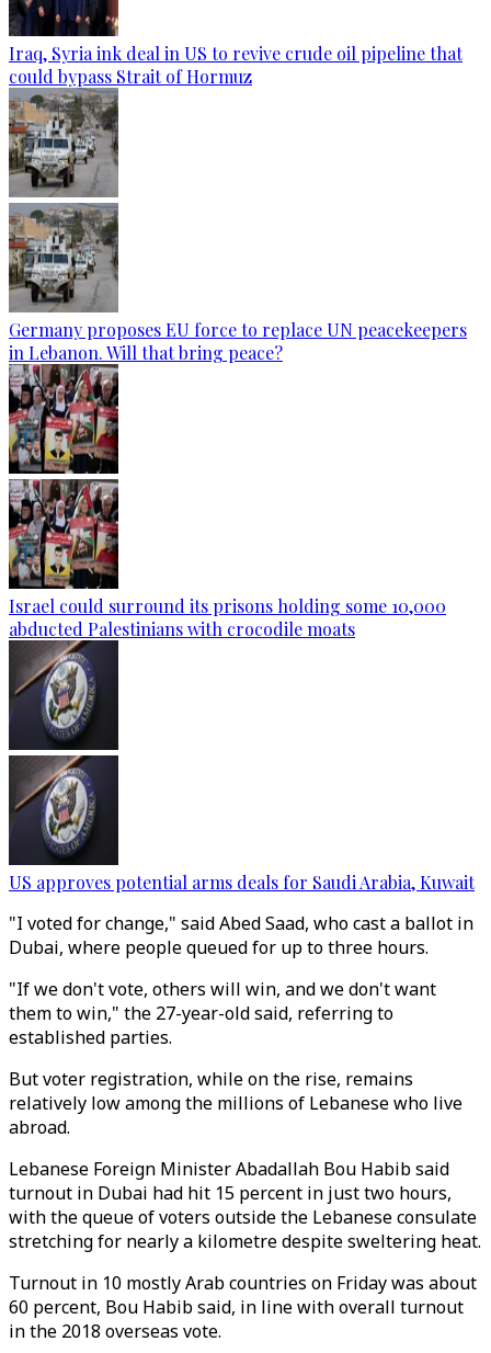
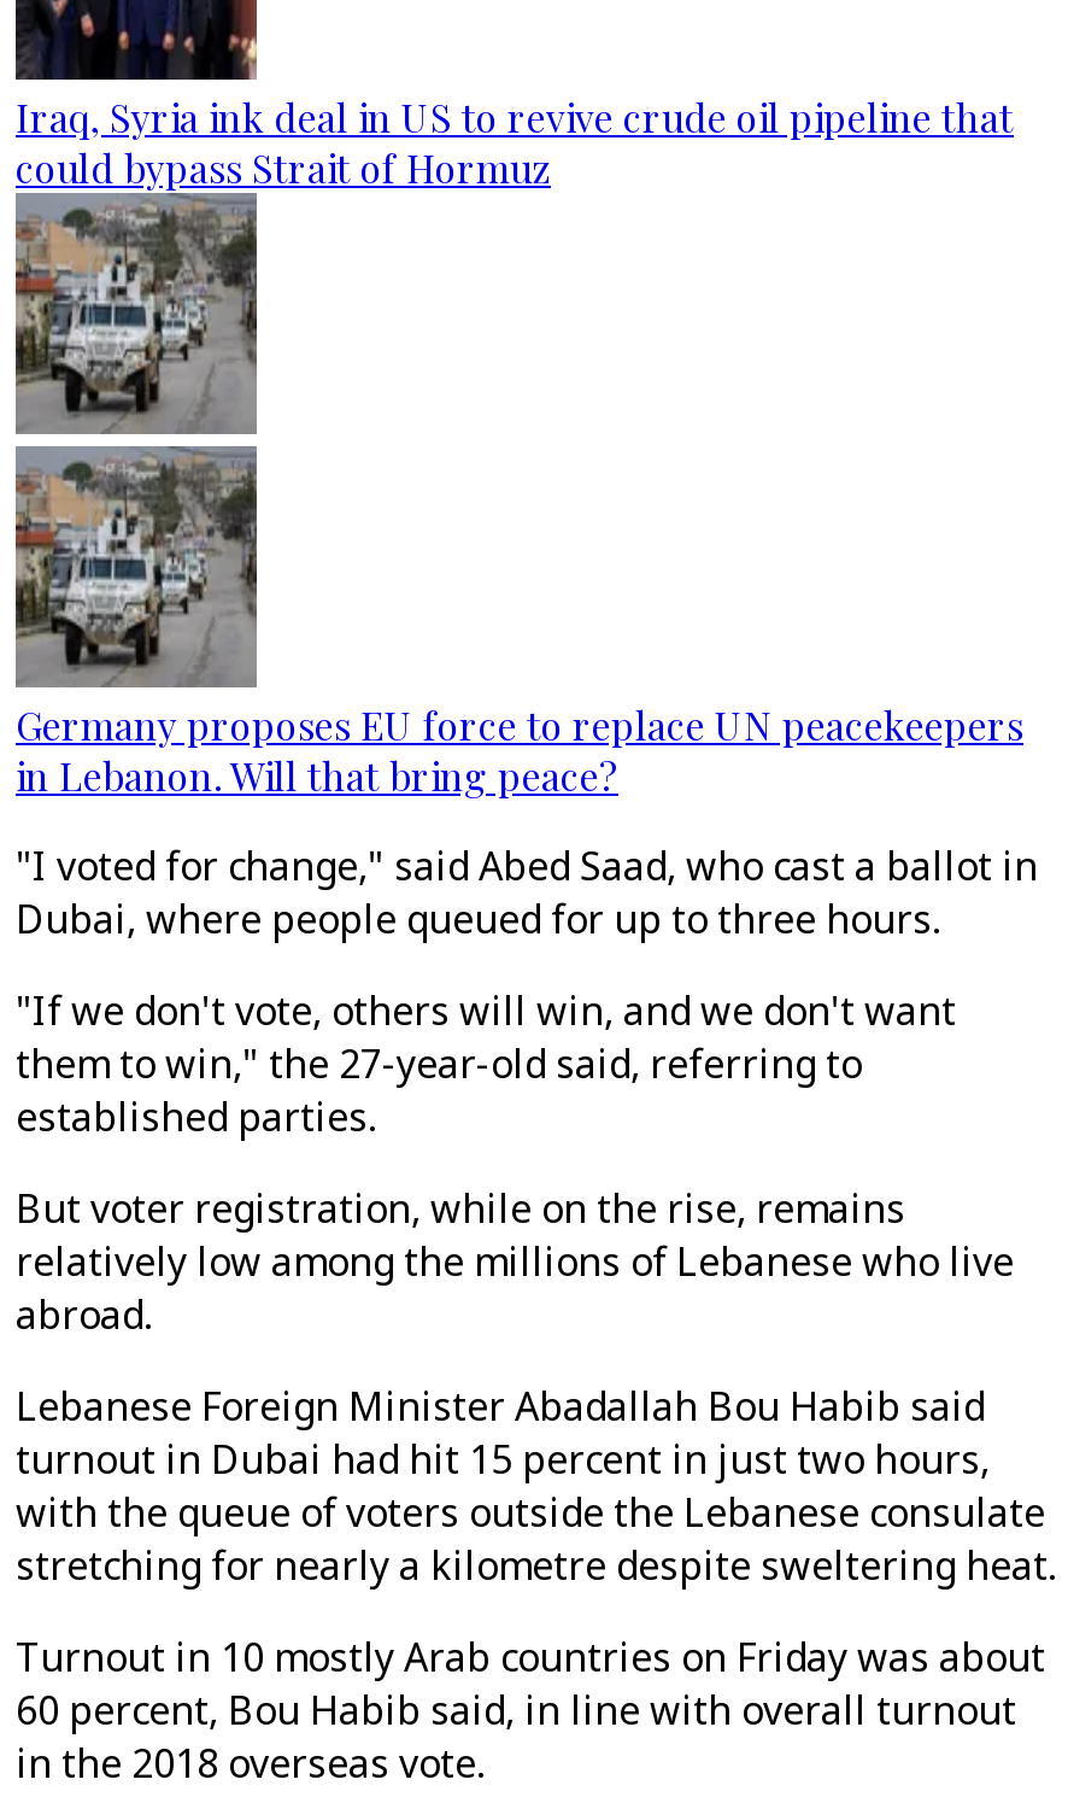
[8,367,446,640] [image] | Israel could surround its prisons holding some 10,000 | abducted Palestinians with crocodile moats -> none
[8,649,475,894] [image] | US approves potential arms deals for Saudi Arabia, Kuwait -> none

